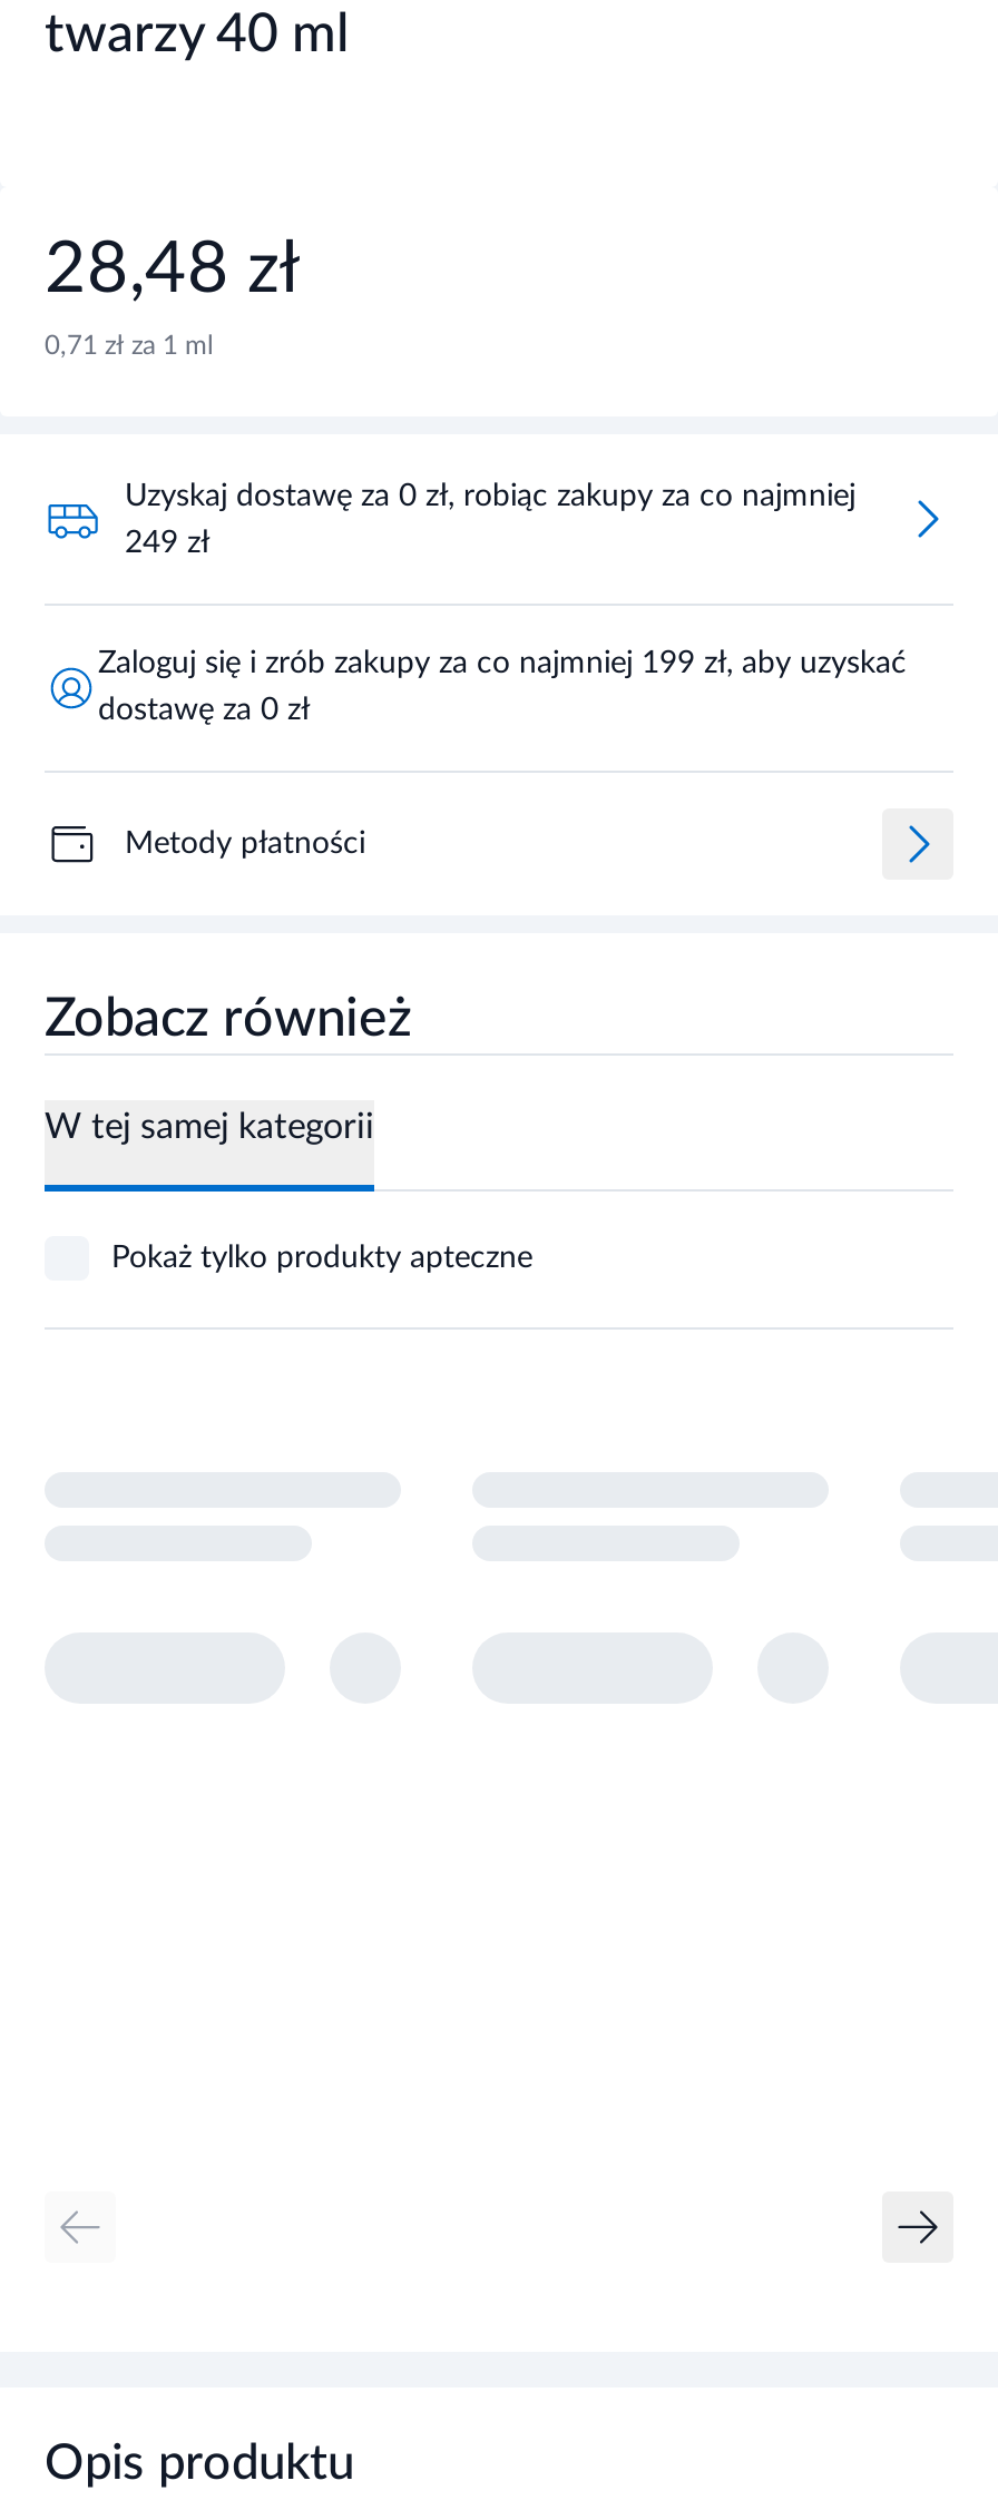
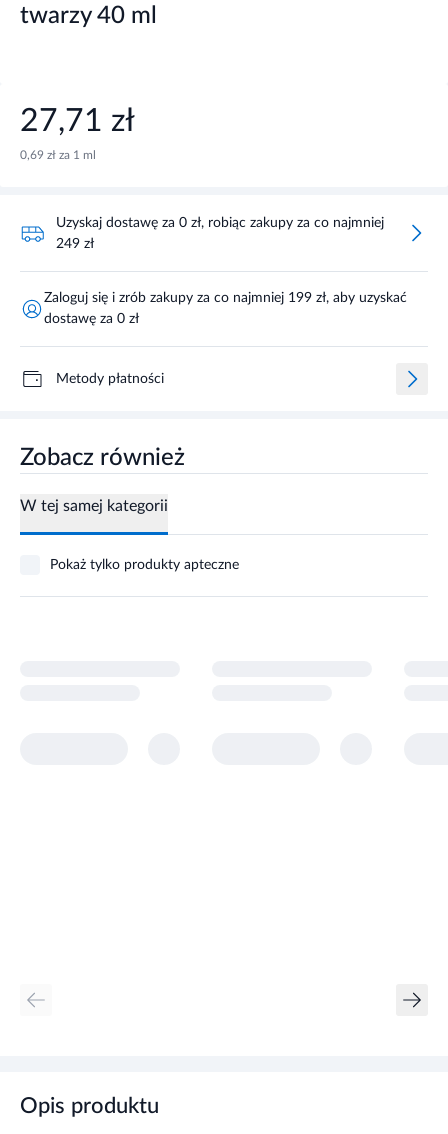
[45,233,301,304] 28,48 zł -> [20,105,135,137] 27,71 zł
[45,331,214,358] 0,71 zł za 1 ml -> [20,149,96,161] 0,69 zł za 1 ml

